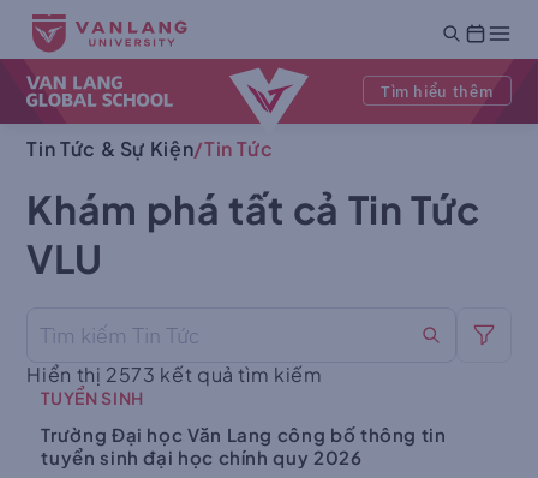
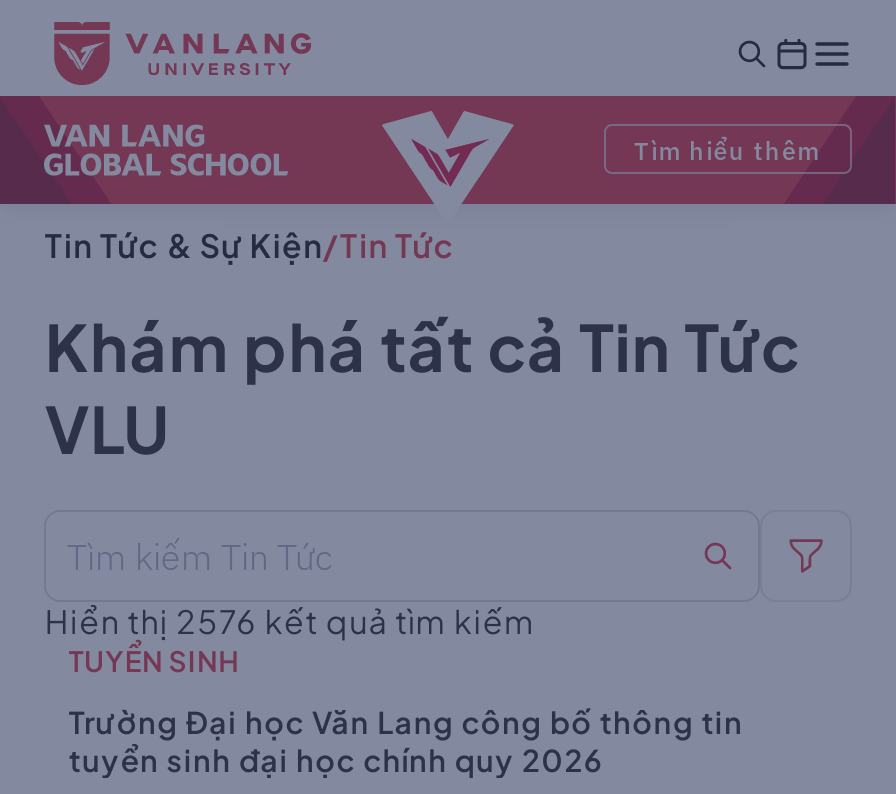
[27,362,323,387] Hiển thị 2573 kết quả tìm kiếm -> [45,600,535,642] Hiển thị 2576 kết quả tìm kiếm

